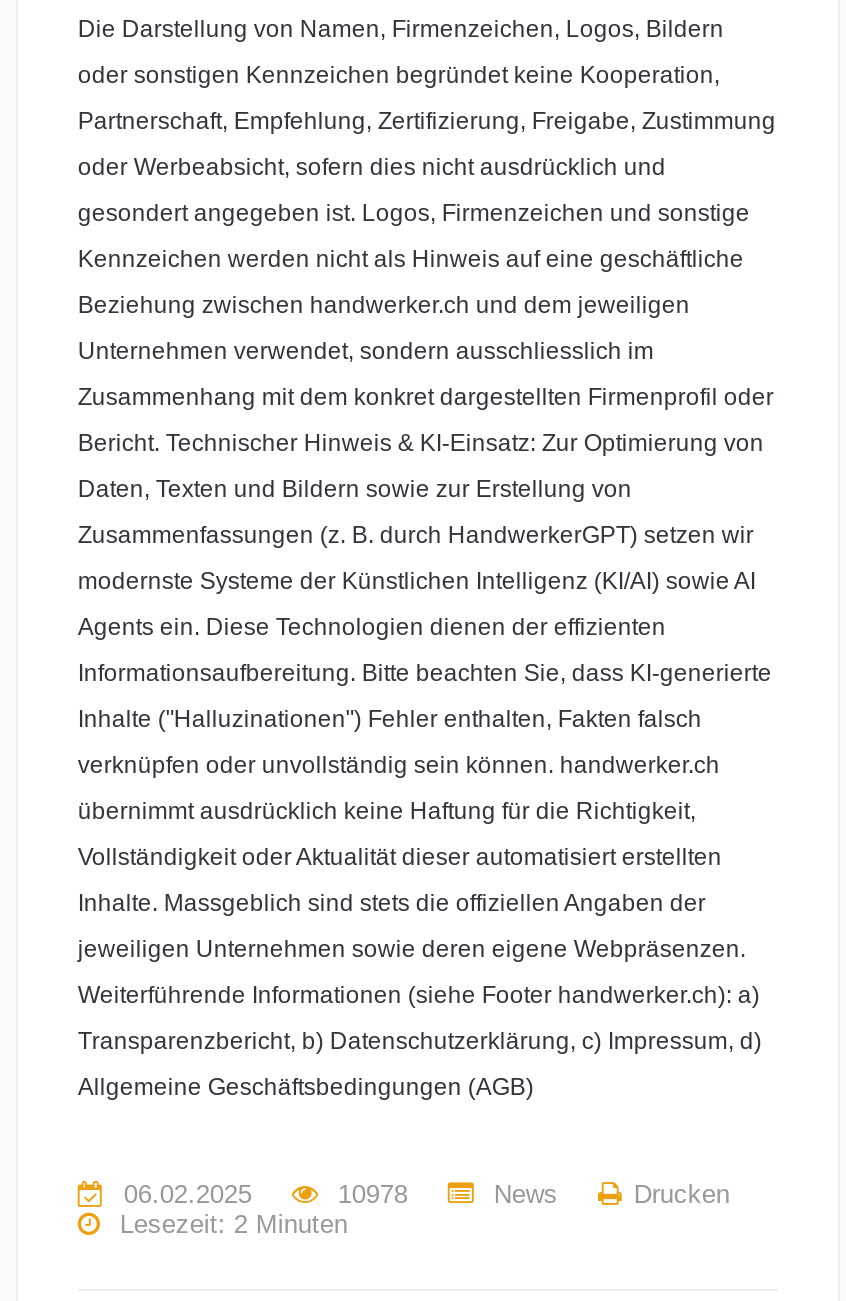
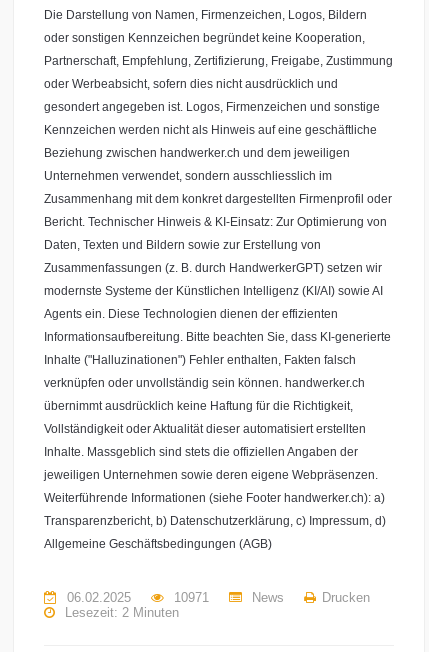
[338,1178,408,1208] 10978 -> [174,589,209,604] 10971

